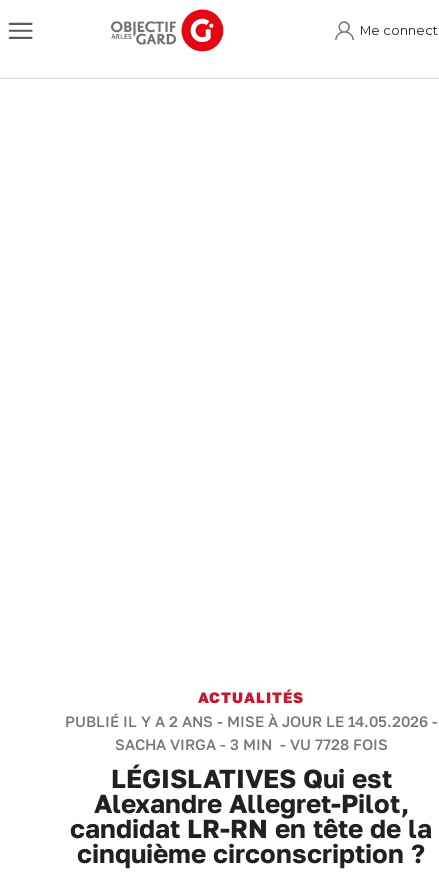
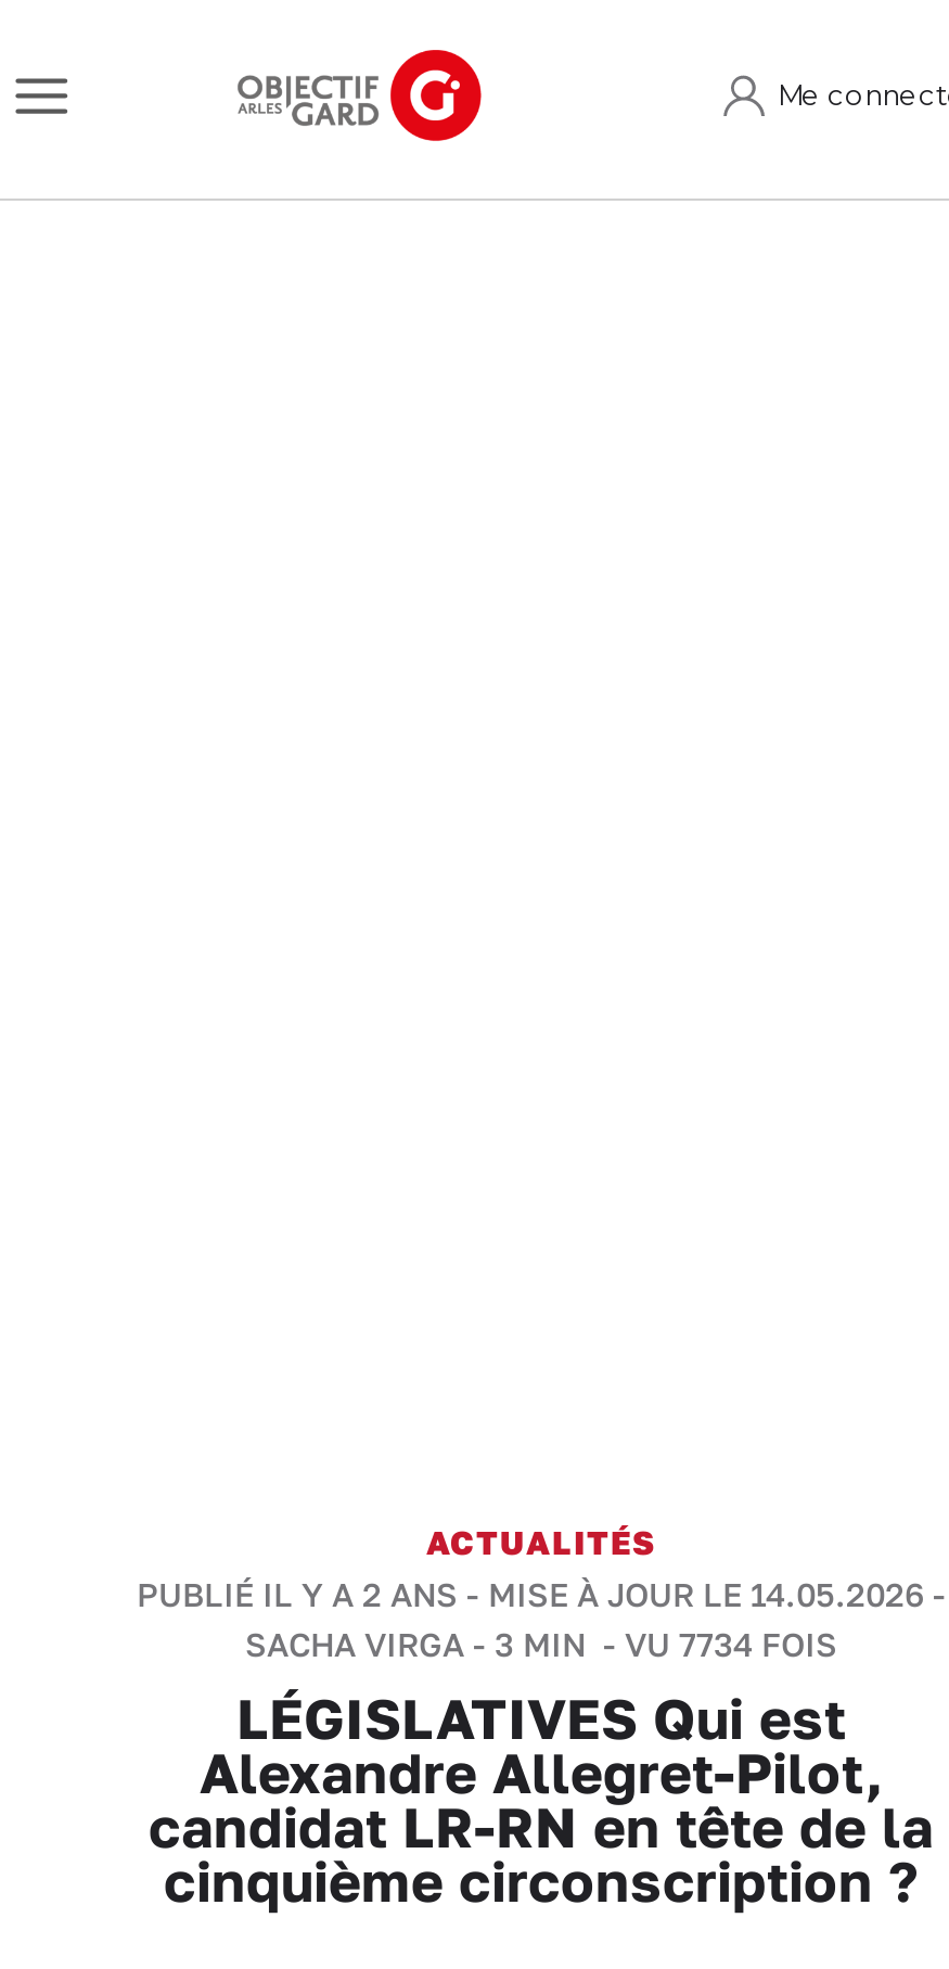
[114,735,387,753] SACHA VIRGA - 3 MIN - VU 7728 FOIS -> [245,1624,837,1663] SACHA VIRGA - 3 MIN - VU 7734 FOIS

